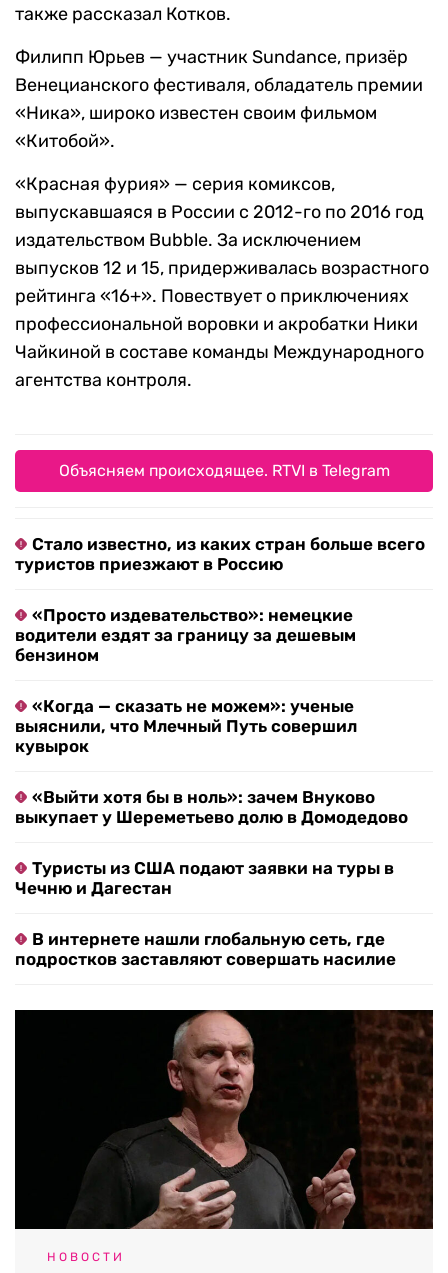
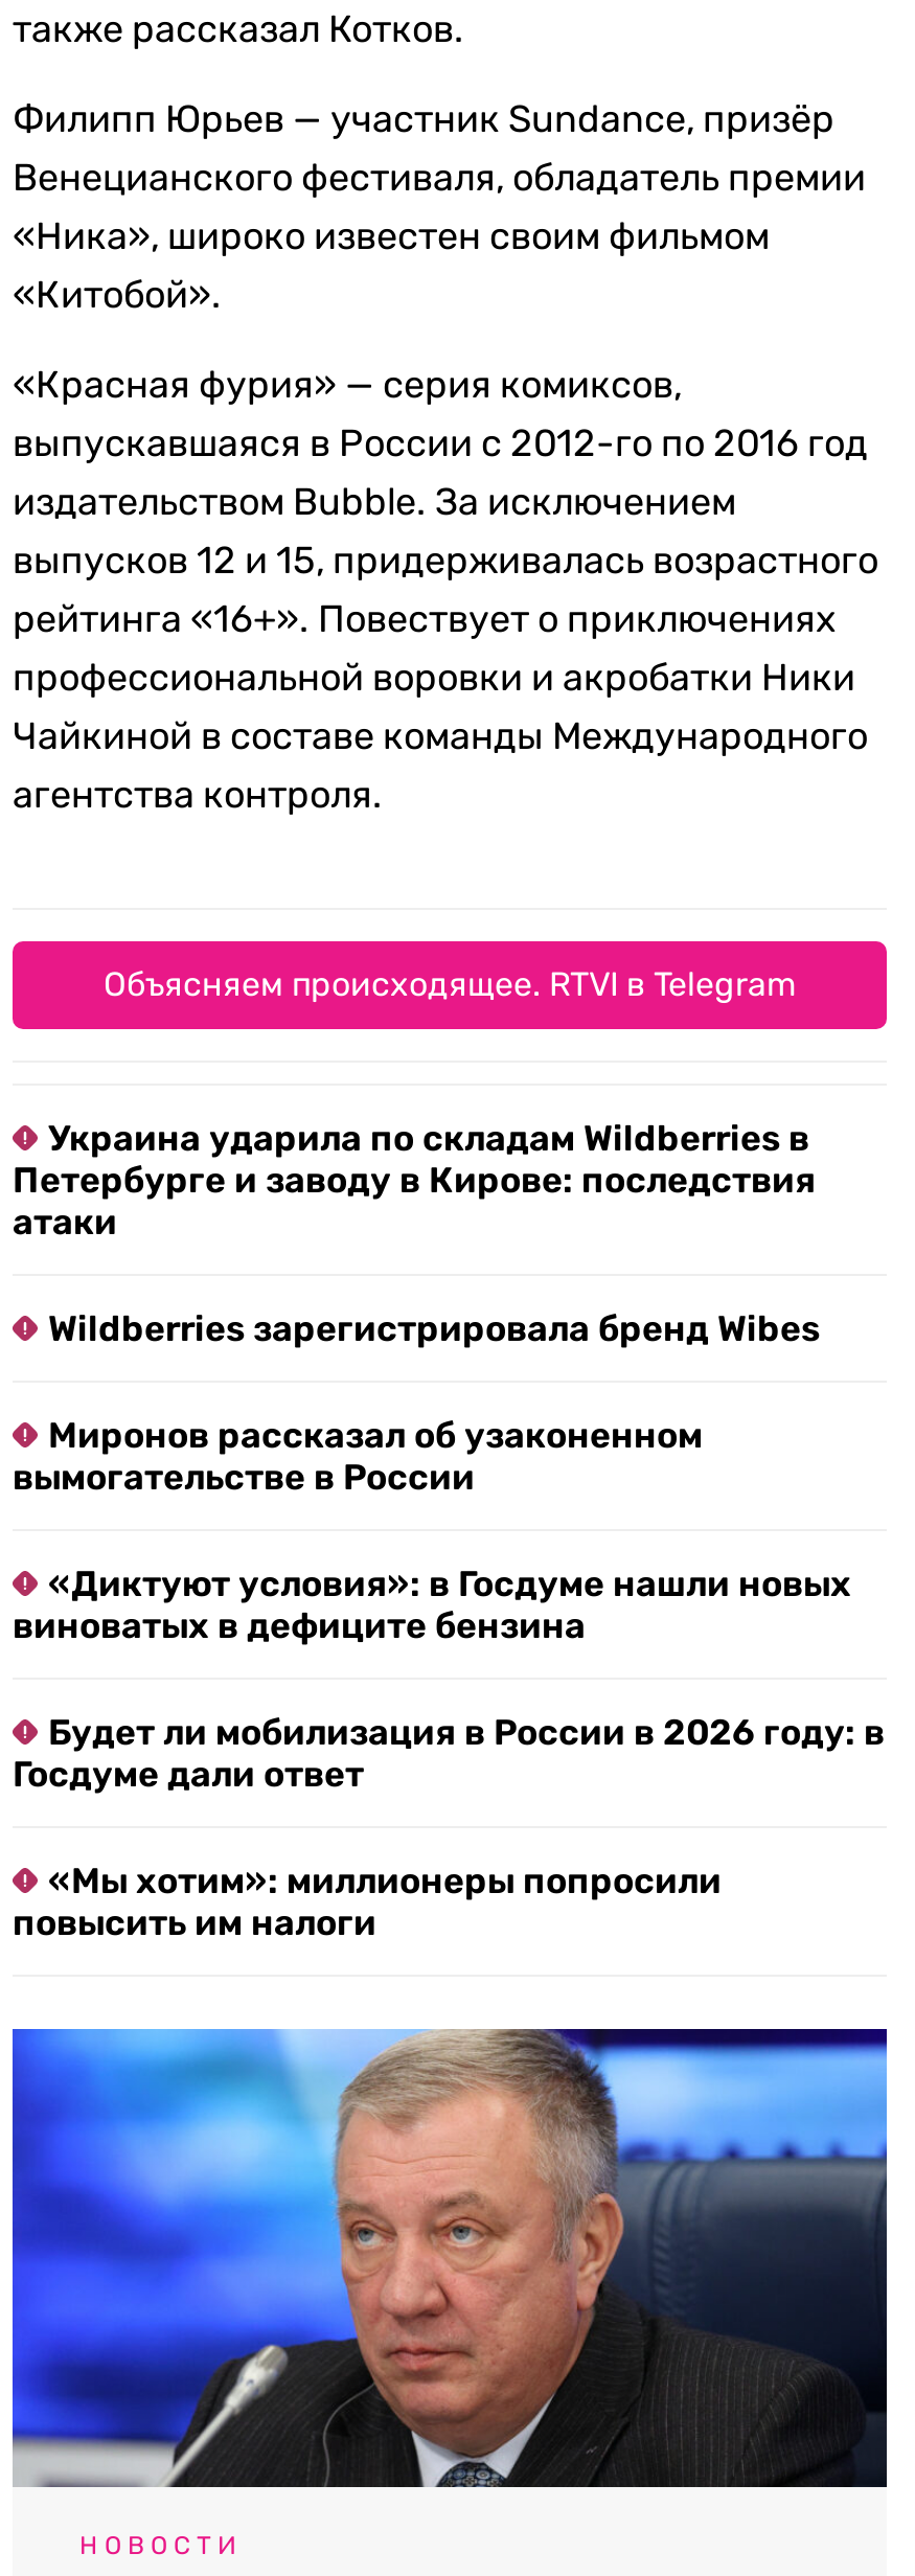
[15,534,425,574] Стало известно, из каких стран больше всего | туристов приезжают в Россию -> [13,1117,816,1243] Украина ударила по складам Wildberries в | Петербурге и заводу в Кирове: последствия | атаки
[15,605,356,665] «Просто издевательство»: немецкие | водители ездят за границу за дешевым | бензином -> [48,1308,820,1349] Wildberries зарегистрировала бренд Wibes
[15,696,357,756] «Когда — сказать не можем»: ученые | выяснили, что Млечный Путь совершил | кувырок -> [13,1414,703,1498] Миронов рассказал об узаконенном | вымогательстве в России
[15,787,408,827] «Выйти хотя бы в ноль»: зачем Внуково | выкупает у Шереметьево долю в Домодедово -> [13,1563,851,1646] «Диктуют условия»: в Госдуме нашли новых | виноватых в дефиците бензина
[15,858,394,898] Туристы из США подают заявки на туры в | Чечню и Дагестан -> [13,1711,885,1795] Будет ли мобилизация в России в 2026 году: в | Госдуме дали ответ
[15,929,396,969] В интернете нашли глобальную сеть, где | подростков заставляют совершать насилие -> [13,1860,722,1943] «Мы хотим»: миллионеры попросили | повысить им налоги
[14,1009,434,1230] [image] -> [10,2027,889,2489] [image]

